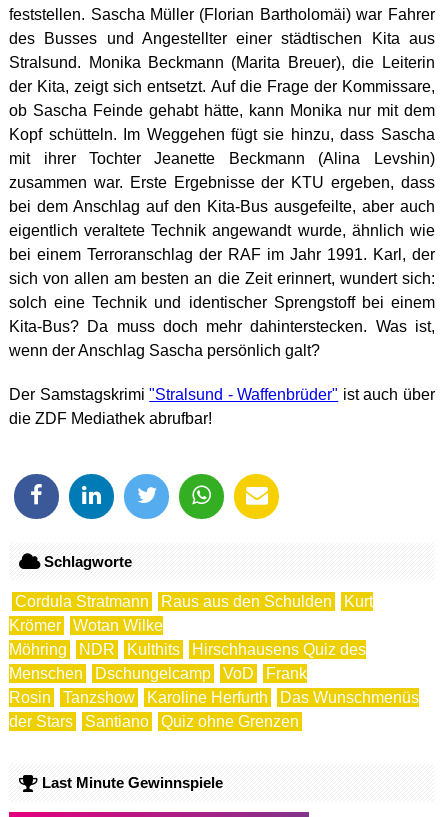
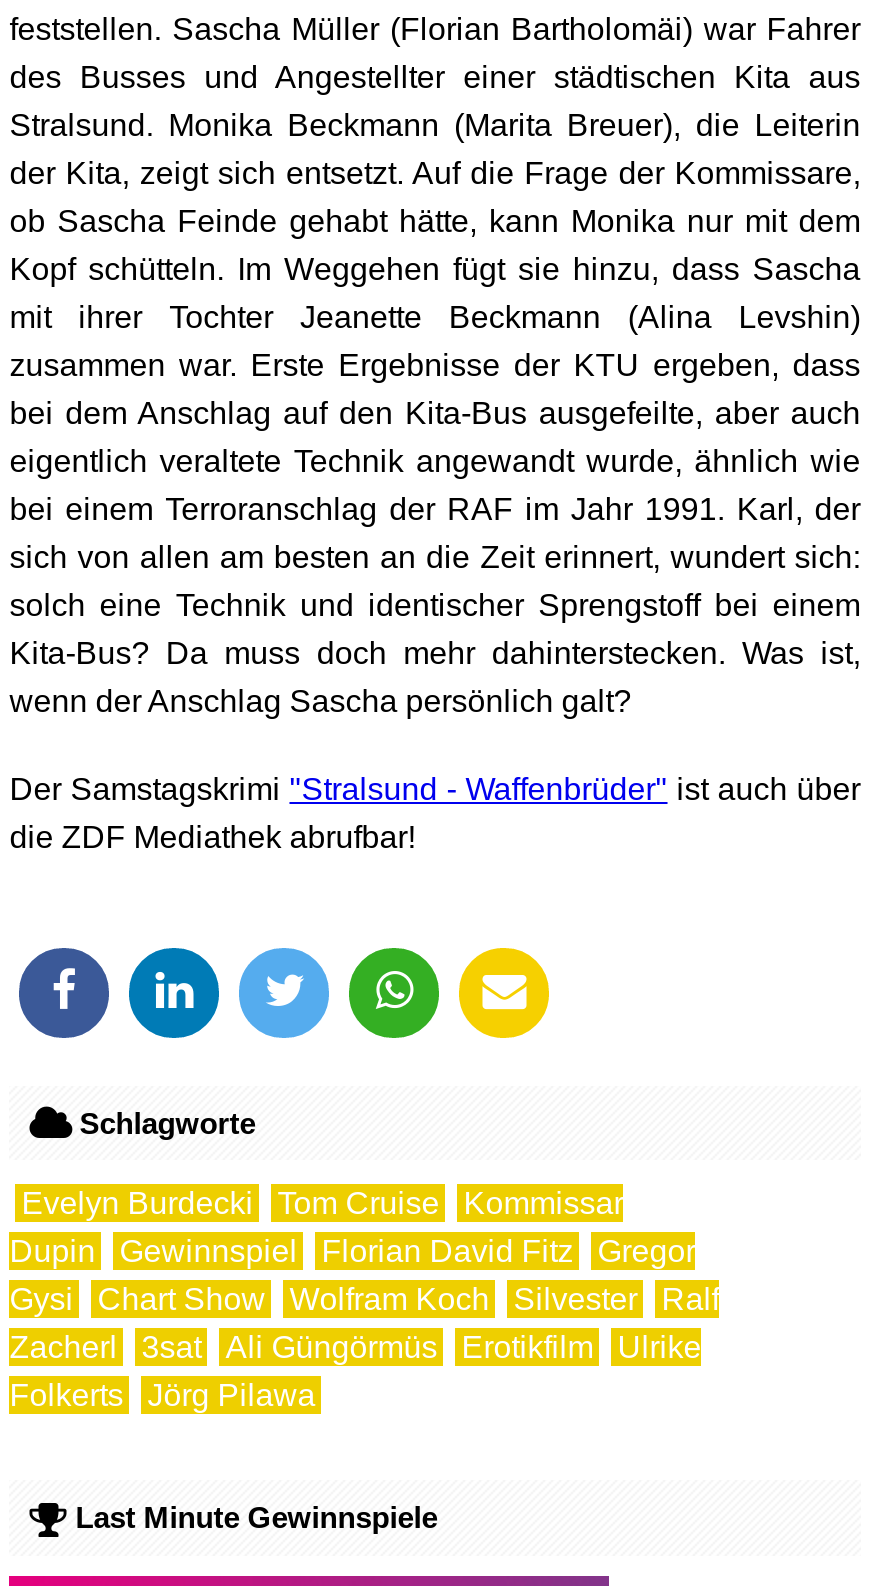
[9,593,419,730] Cordula Stratmann | Raus aus den Schulden | Kurt | Krömer | Wotan Wilke | Möhring | NDR | Kulthits | Hirschhausens Quiz des | Menschen | Dschungelcamp | VoD | Frank | Rosin | Tanzshow | Karoline Herfurth | Das Wunschmenüs | der Stars | Santiano | Quiz ohne Grenzen -> [9,1186,719,1412] Evelyn Burdecki | Tom Cruise | Kommissar | Dupin | Gewinnspiel | Florian David Fitz | Gregor | Gysi | Chart Show | Wolfram Koch | Silvester | Ralf | Zacherl | 3sat | Ali Güngörmüs | Erotikfilm | Ulrike | Folkerts | Jörg Pilawa

